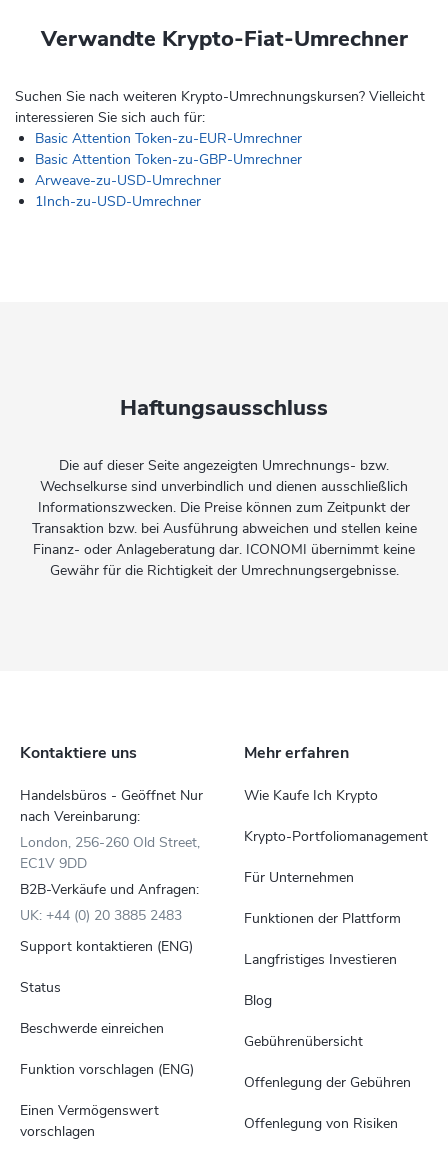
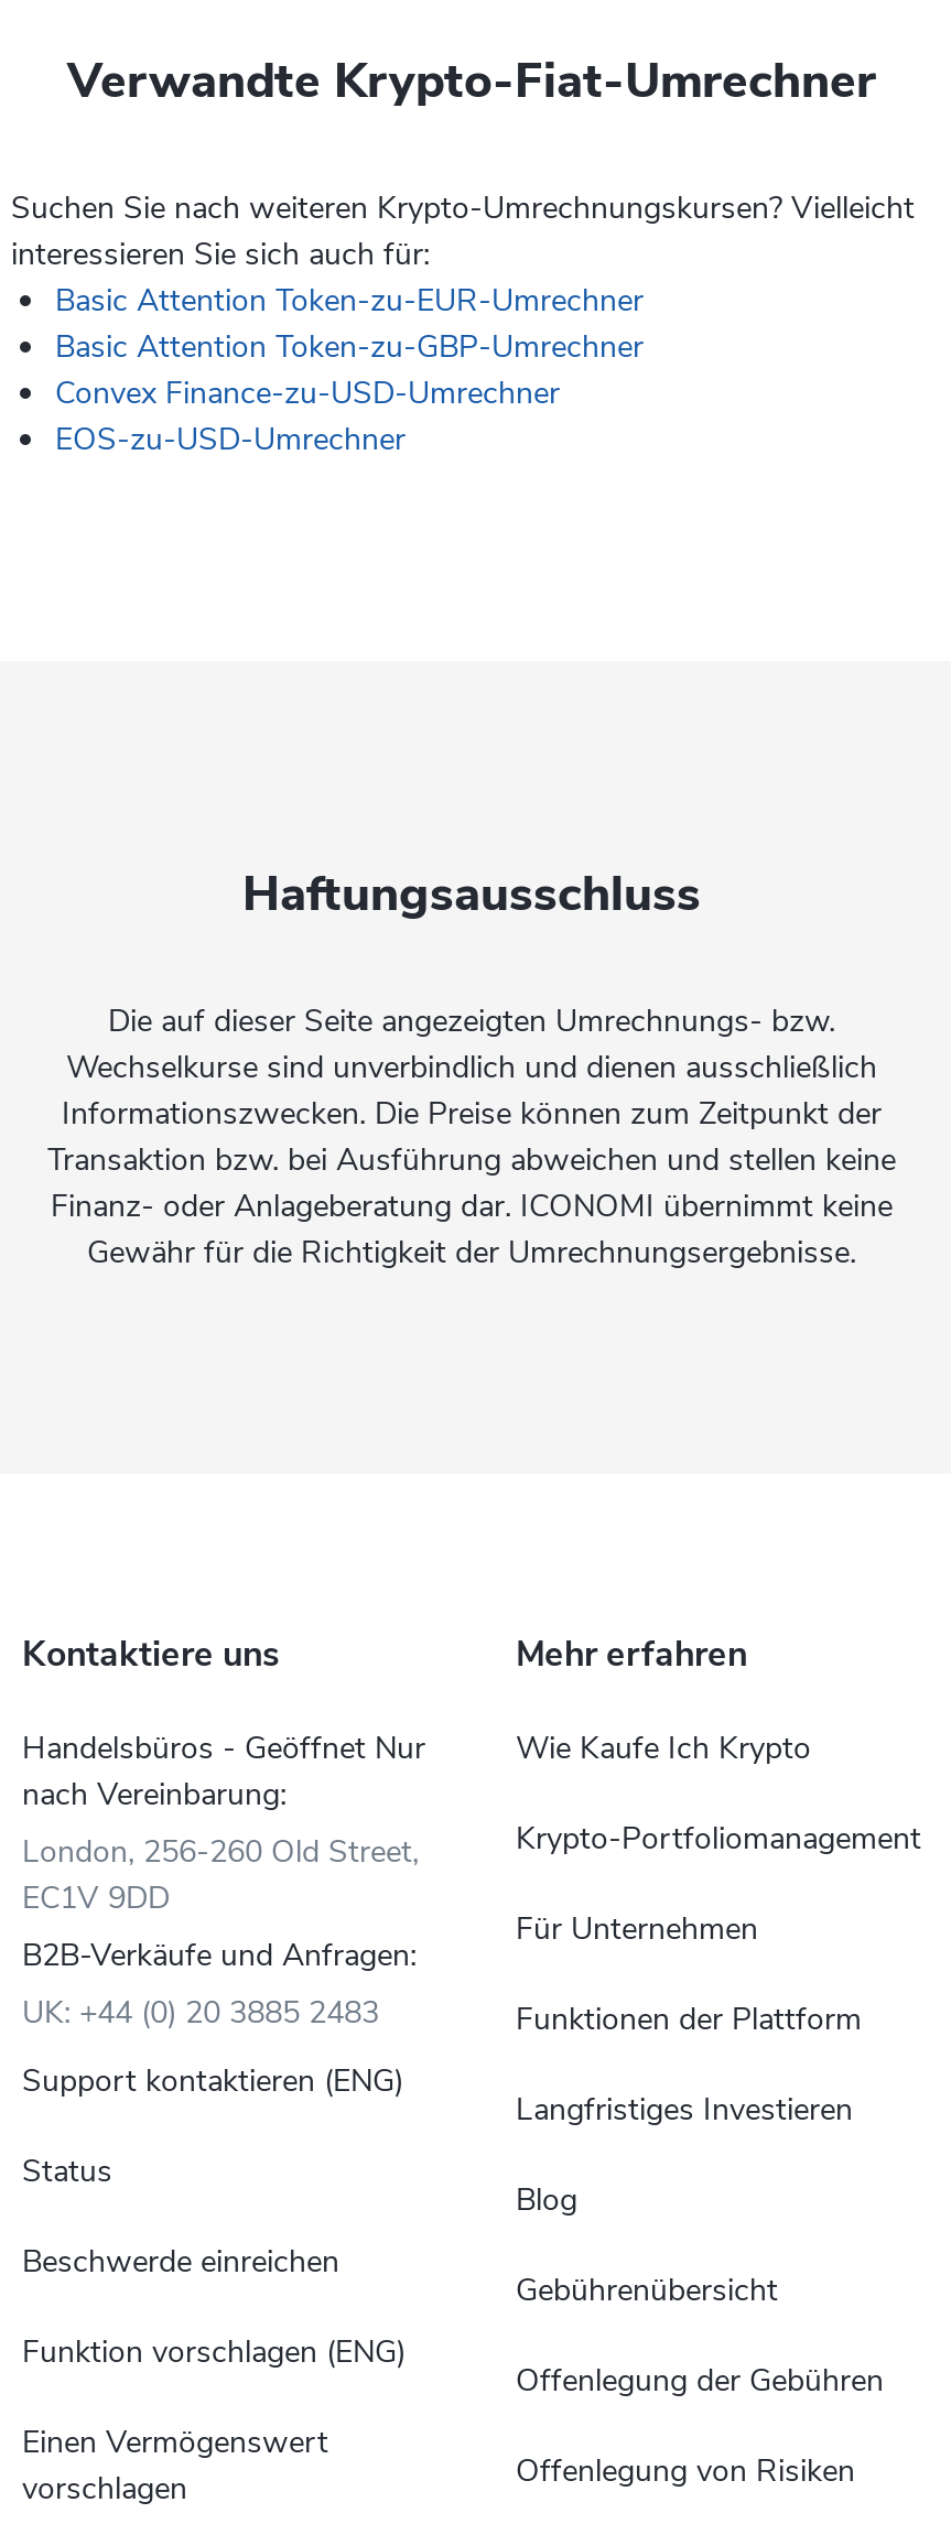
[35,171,221,211] Arweave-zu-USD-Umrechner | 1Inch-zu-USD-Umrechner -> [55,372,560,461] Convex Finance-zu-USD-Umrechner | EOS-zu-USD-Umrechner

